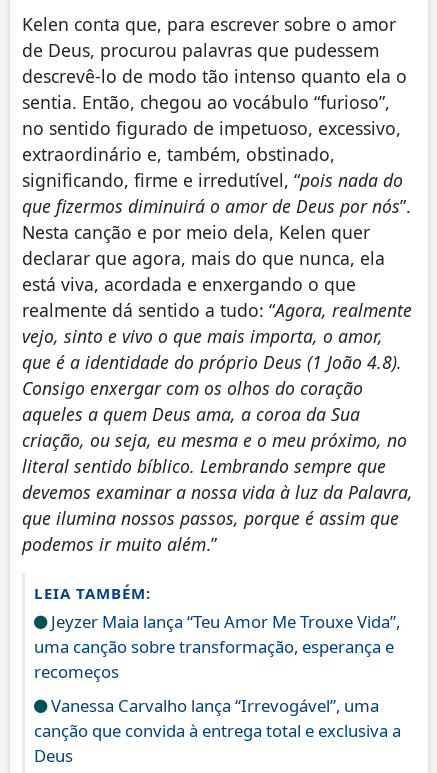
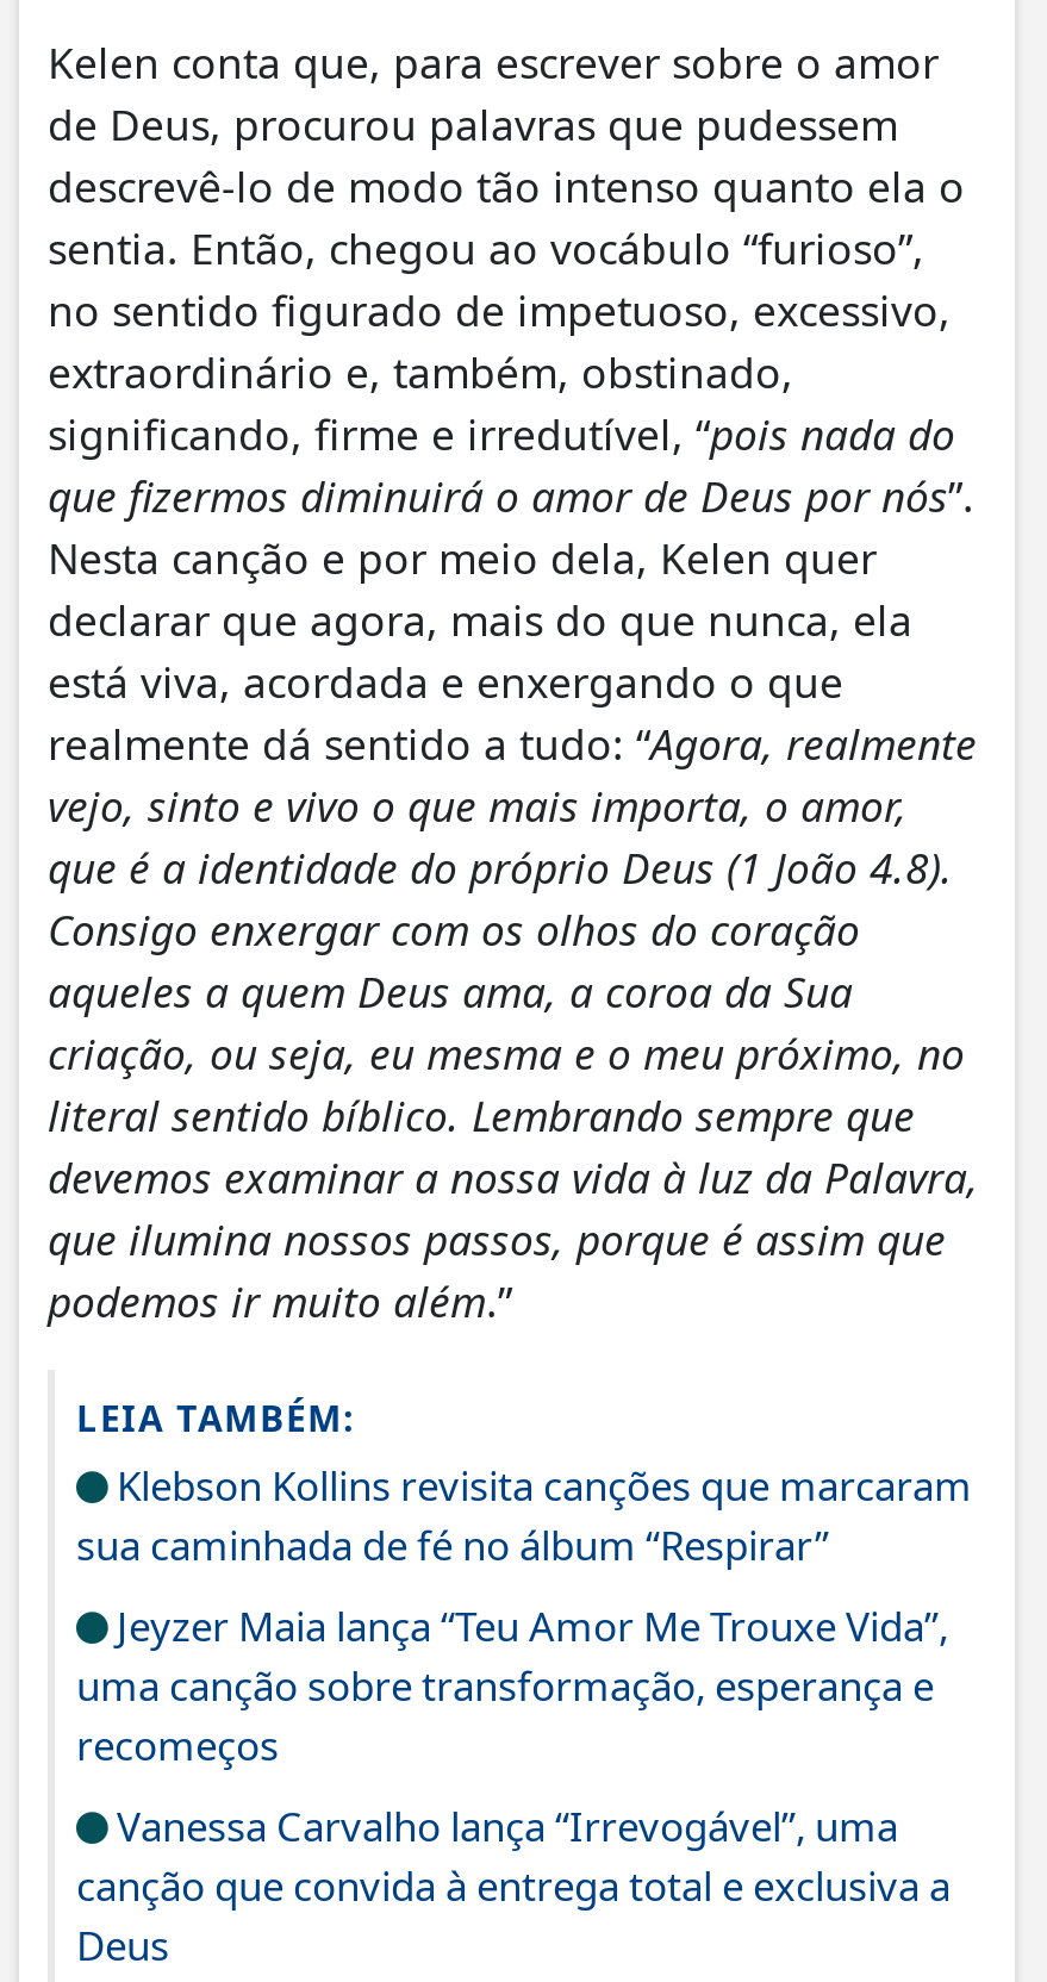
none -> [76,1457,972,1572] Klebson Kollins revisita canções que marcaram | sua caminhada de fé no álbum “Respirar”

